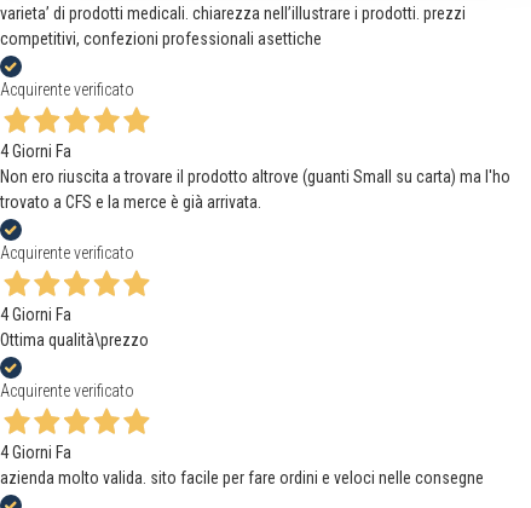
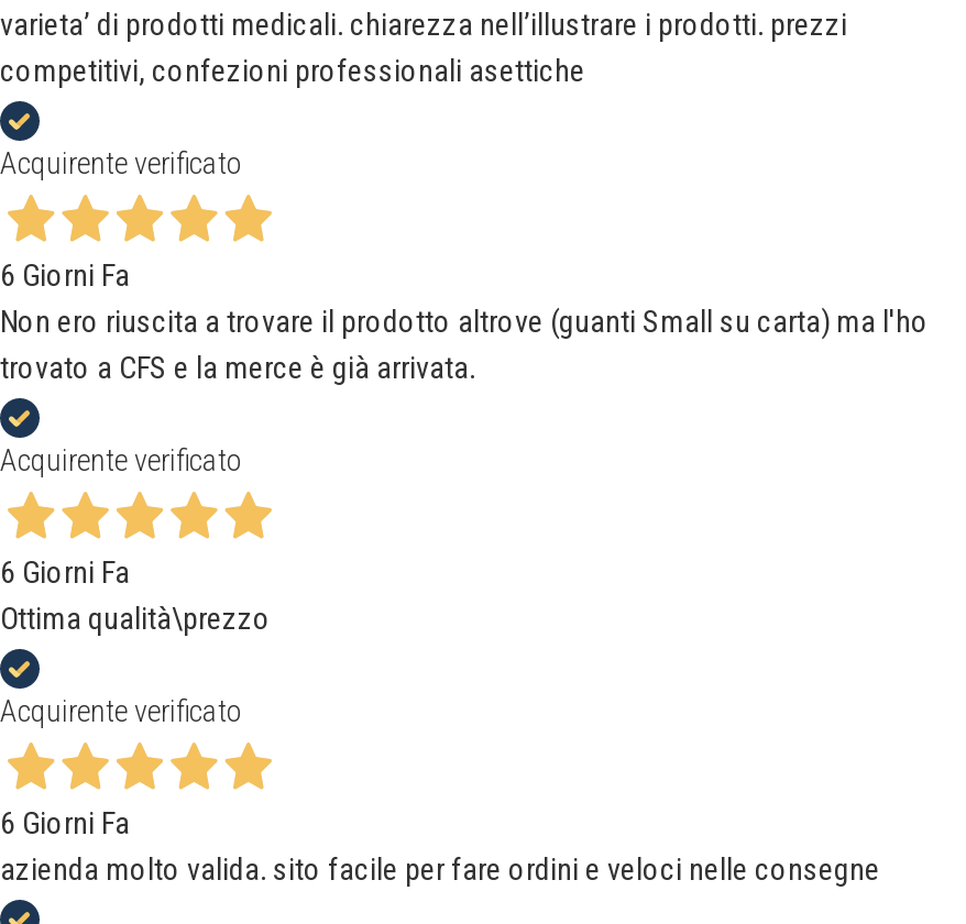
[0,142,71,161] 4 Giorni Fa -> [0,258,130,293] 6 Giorni Fa
[0,305,71,325] 4 Giorni Fa -> [0,555,130,590] 6 Giorni Fa
[0,443,71,463] 4 Giorni Fa -> [0,806,130,841] 6 Giorni Fa

